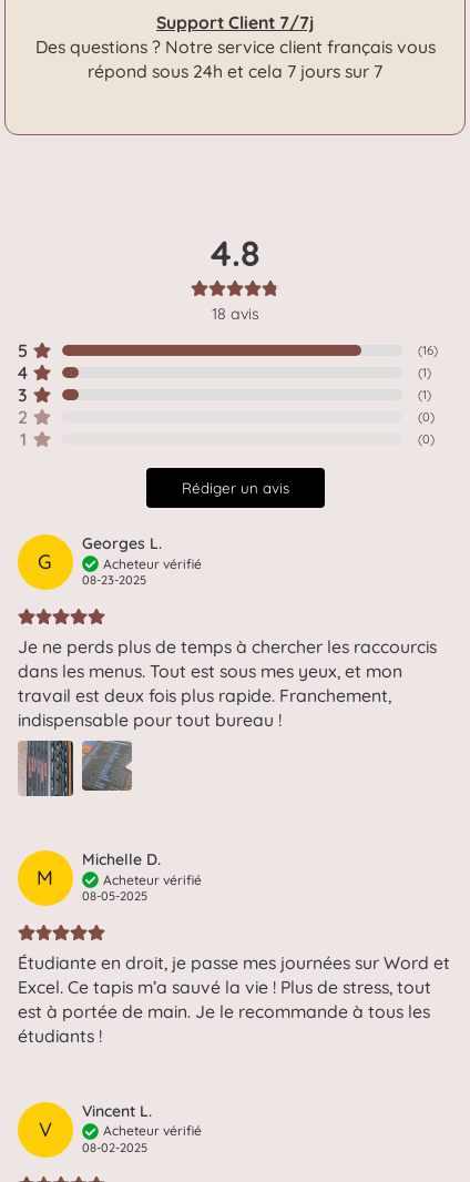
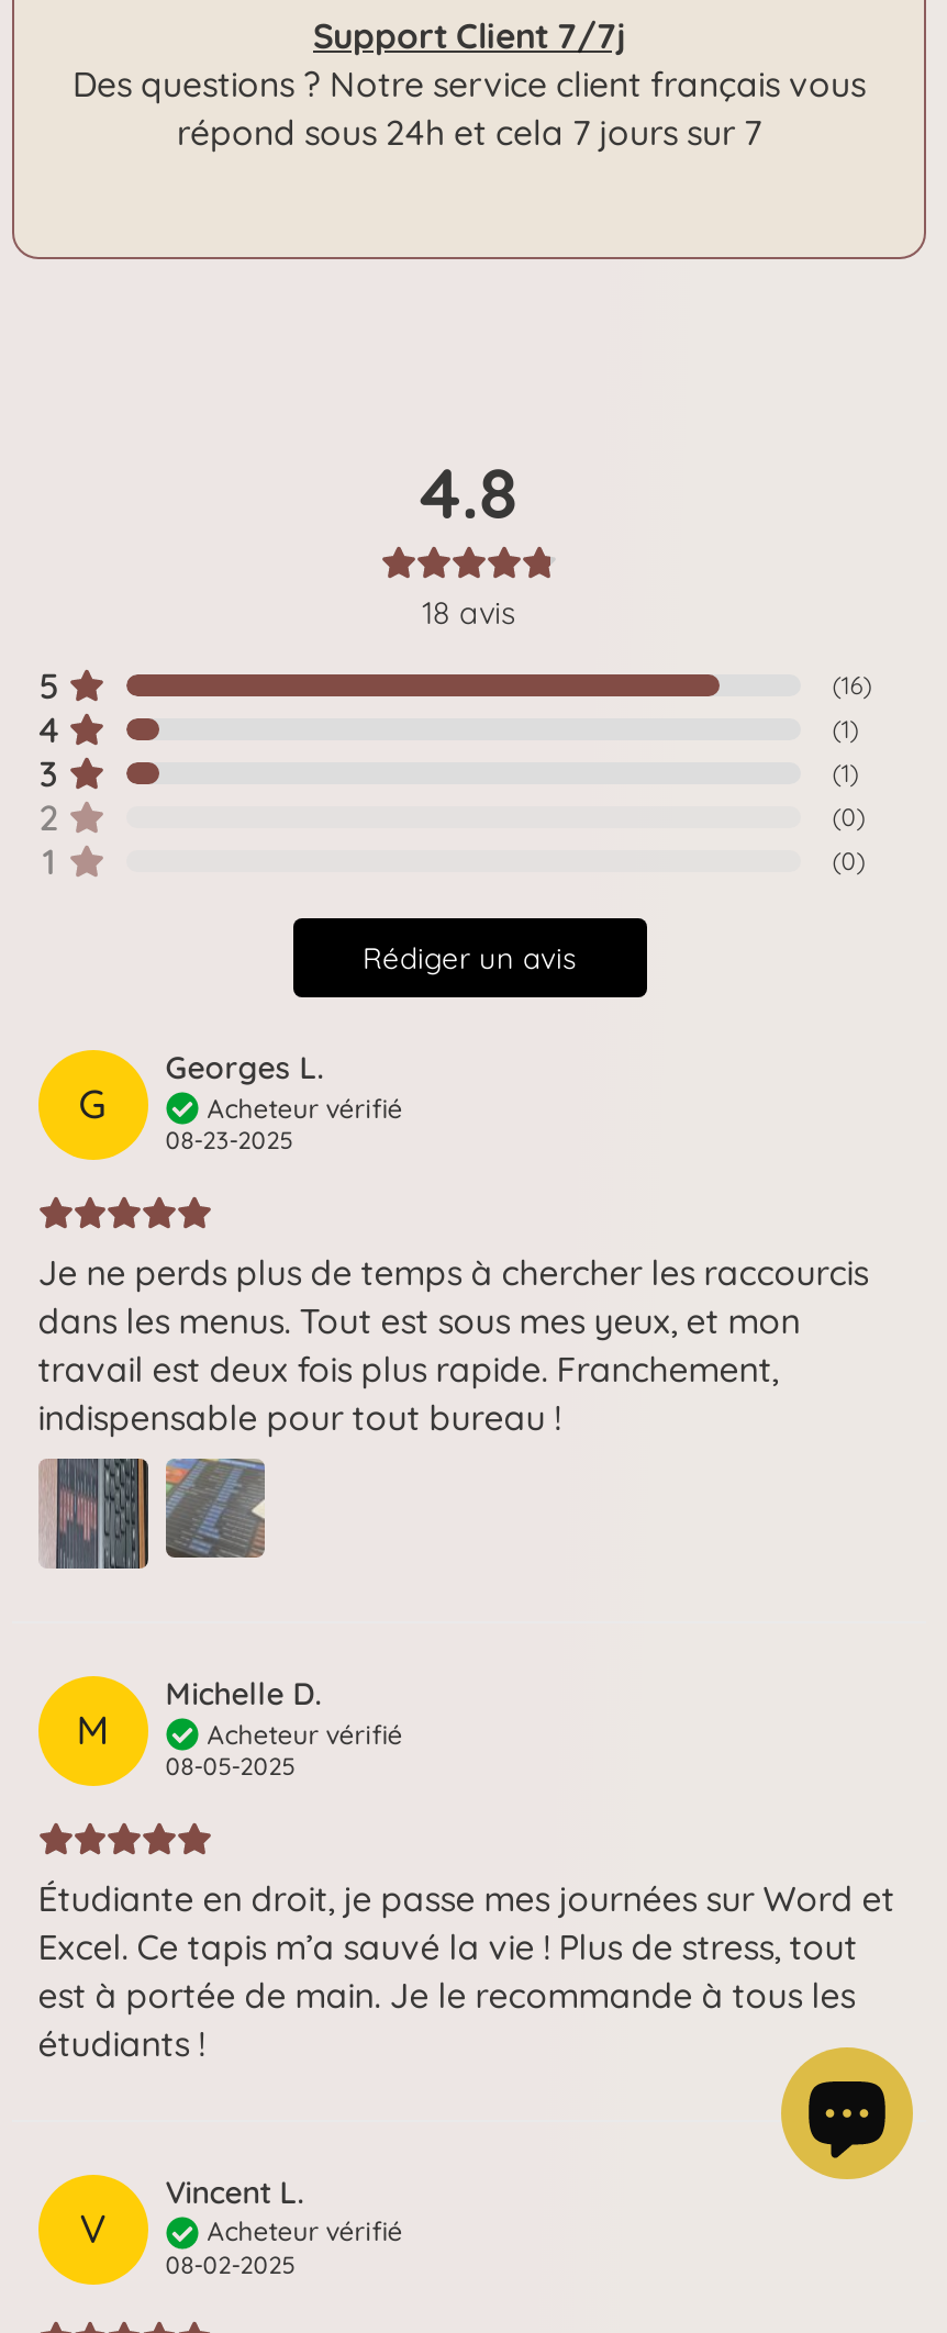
none -> [779,2045,915,2181] [image]

